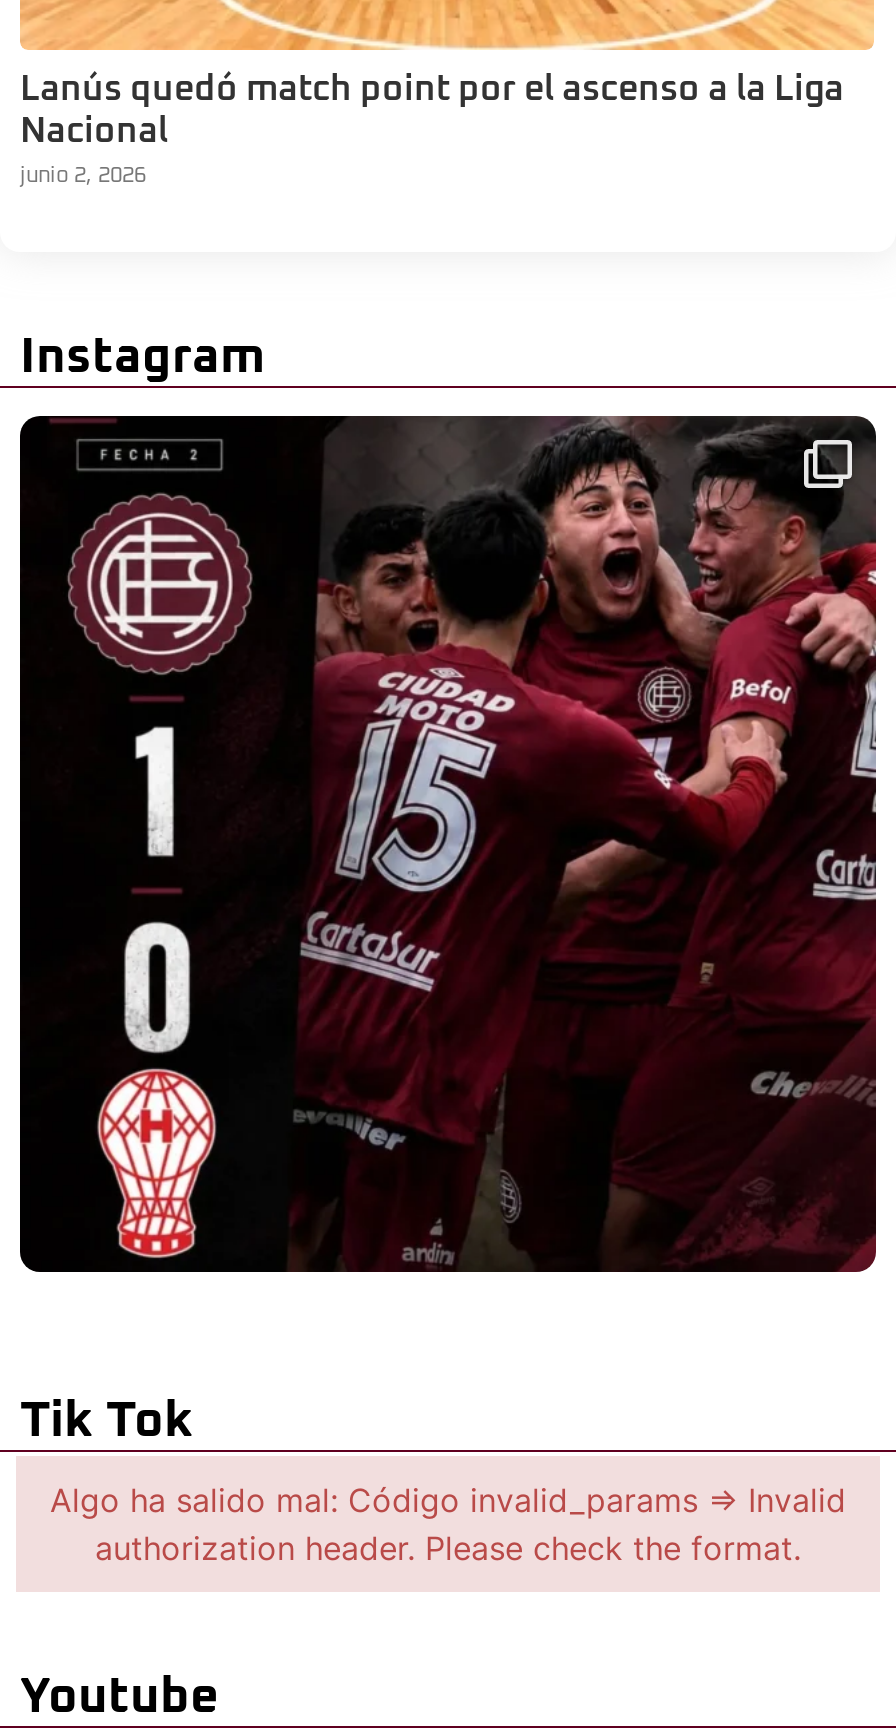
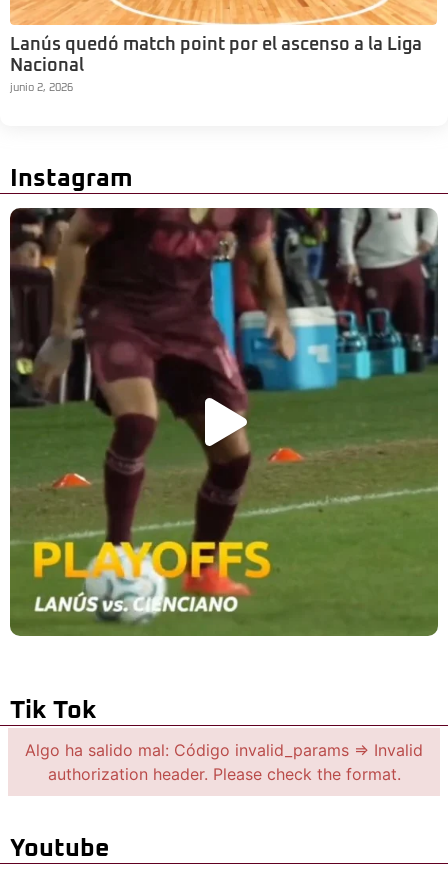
[18,414,878,1274] [image] -> [9,207,439,637] [image]

